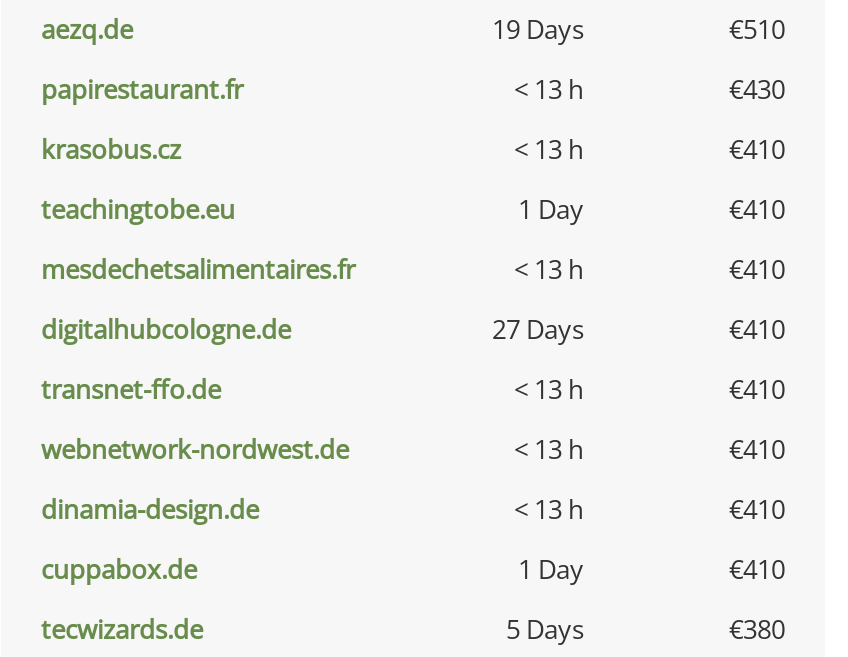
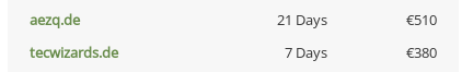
[492,11,584,47] 19 Days -> [276,10,327,30] 21 Days
[41,71,785,587] papirestaurant.fr | < 13 h | €430 | krasobus.cz | < 13 h | €410 | teachingtobe.eu | 1 Day | €410 | mesdechetsalimentaires.fr | < 13 h | €410 | digitalhubcologne.de | 27 Days | €410 | transnet-ffo.de | < 13 h | €410 | webnetwork-nordwest.de | < 13 h | €410 | dinamia-design.de | < 13 h | €410 | cuppabox.de | 1 Day | €410 -> none
[506,611,584,647] 5 Days -> [284,43,327,62] 7 Days

